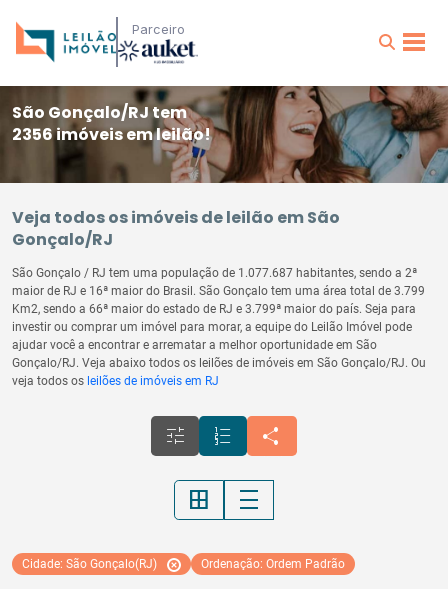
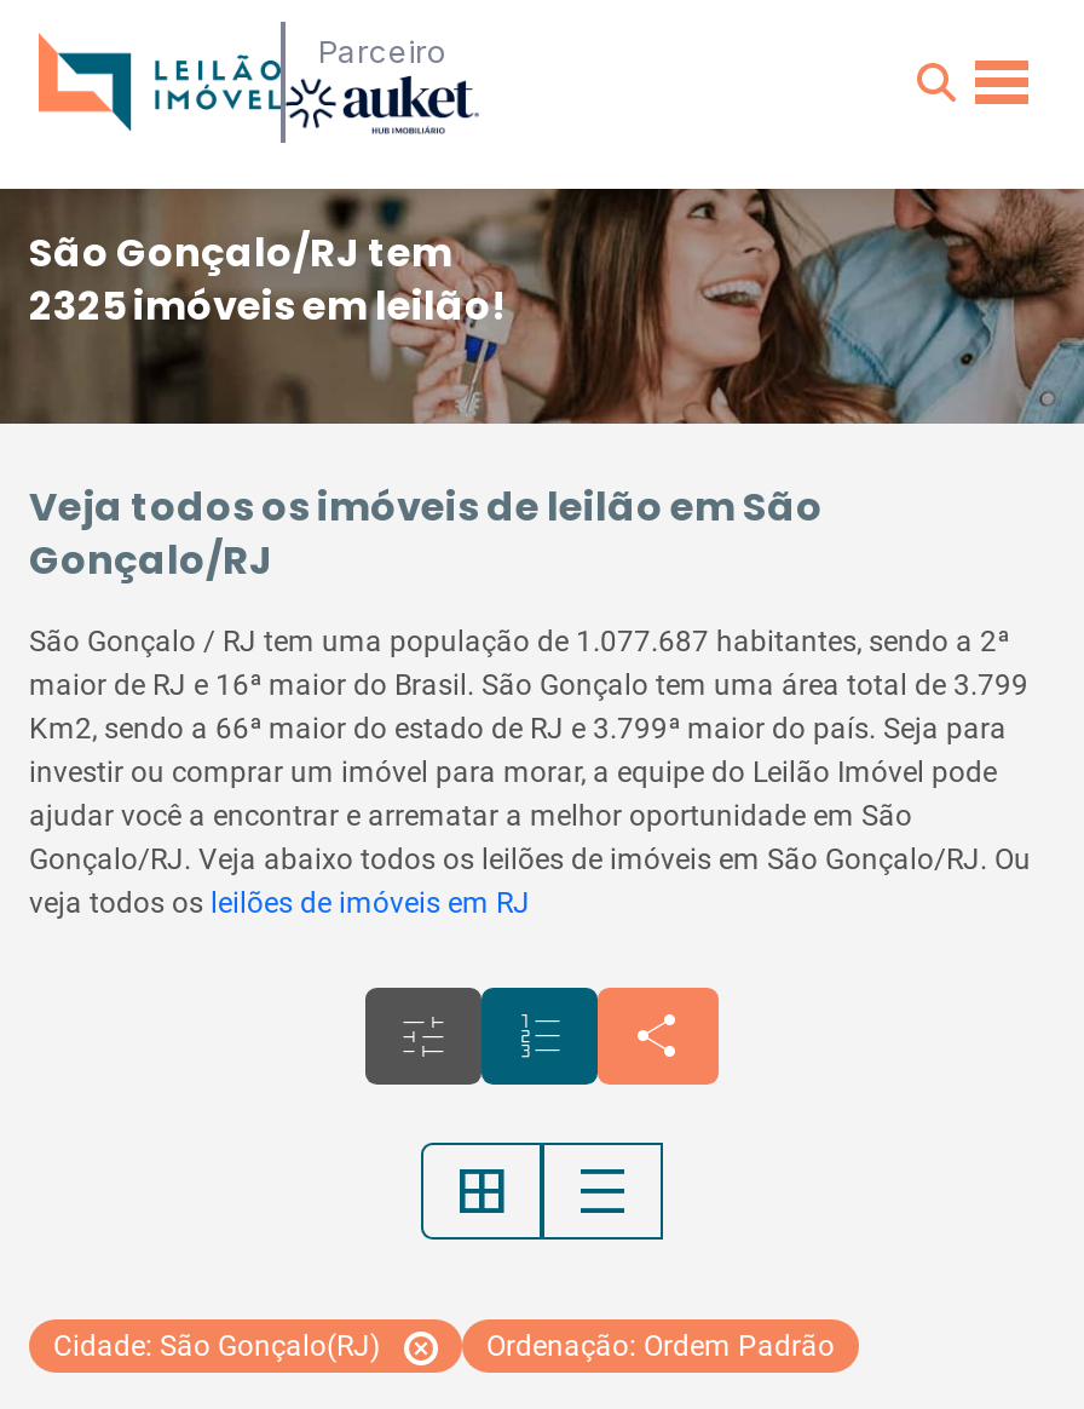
[12,123,211,146] 2356 imóveis em leilão! -> [29,278,508,334] 2325 imóveis em leilão!

